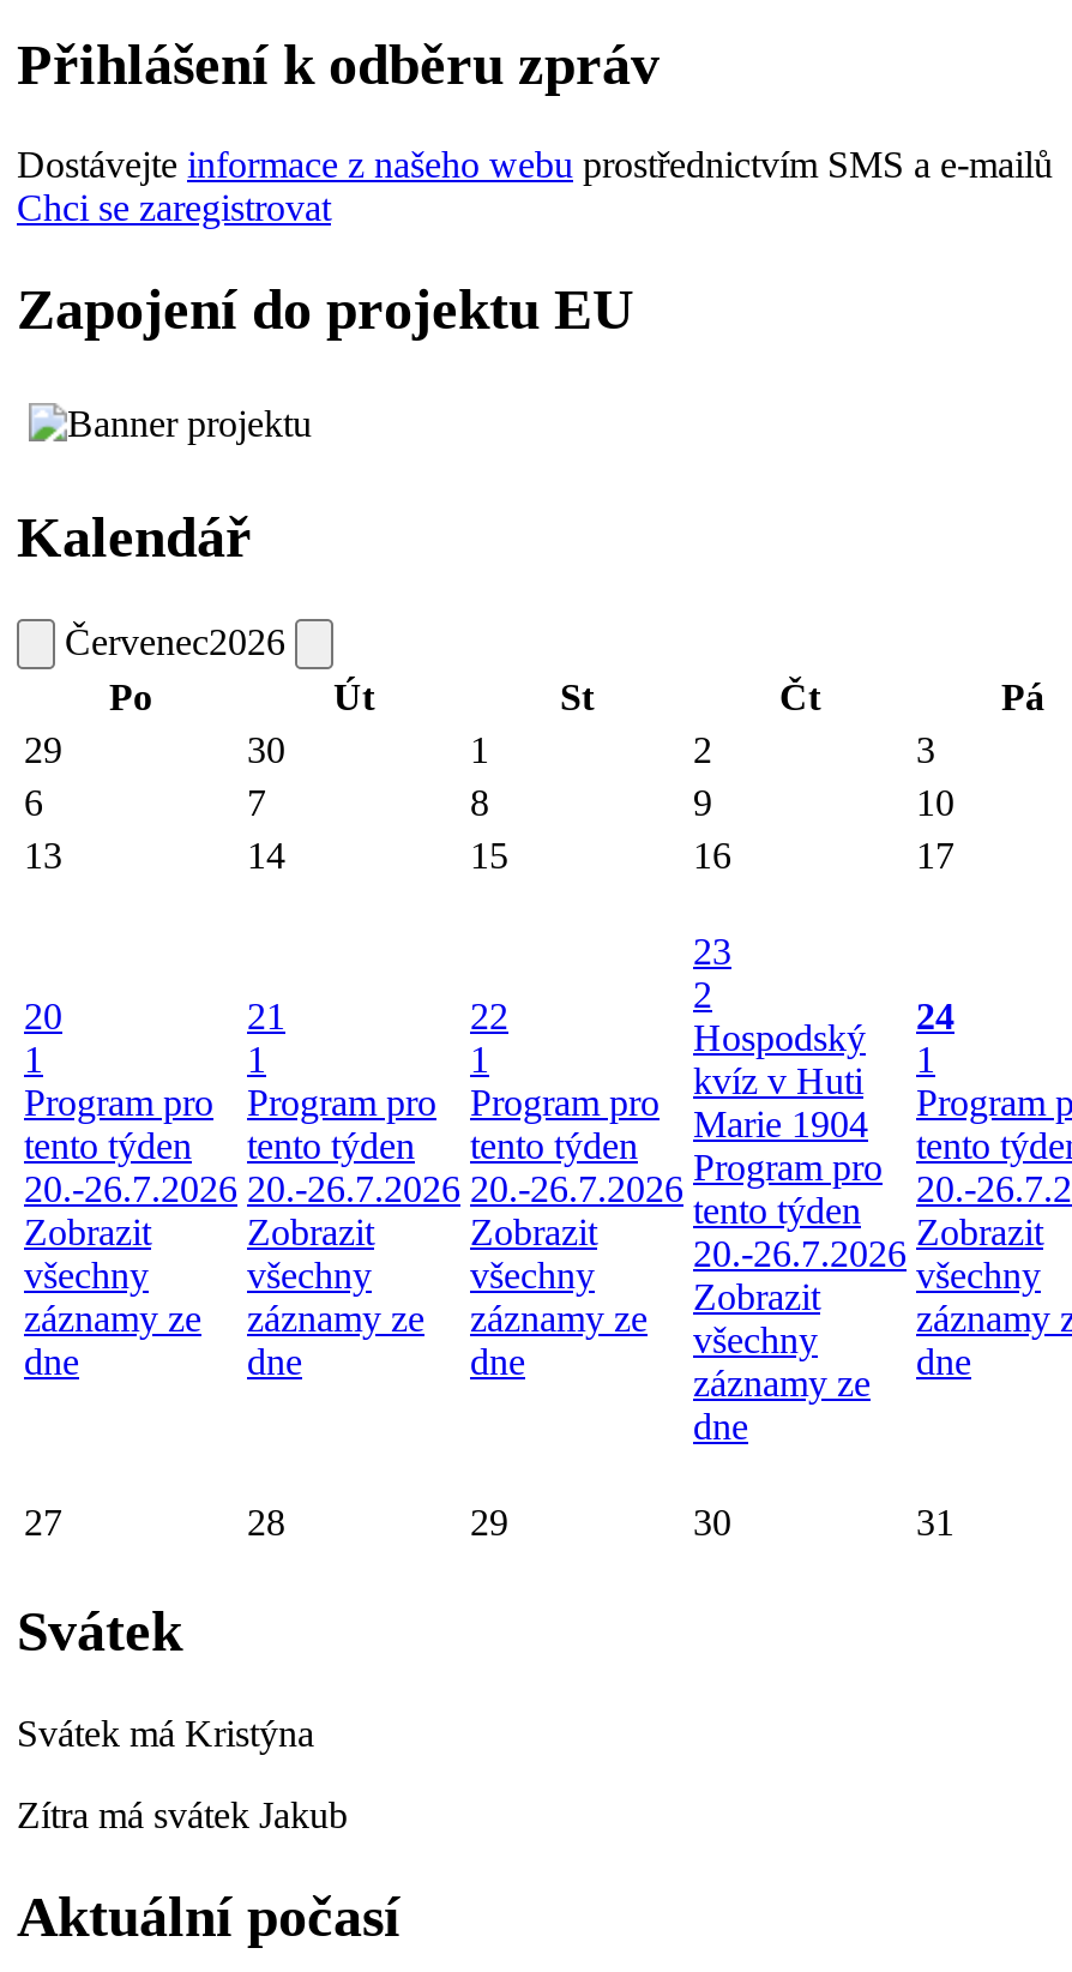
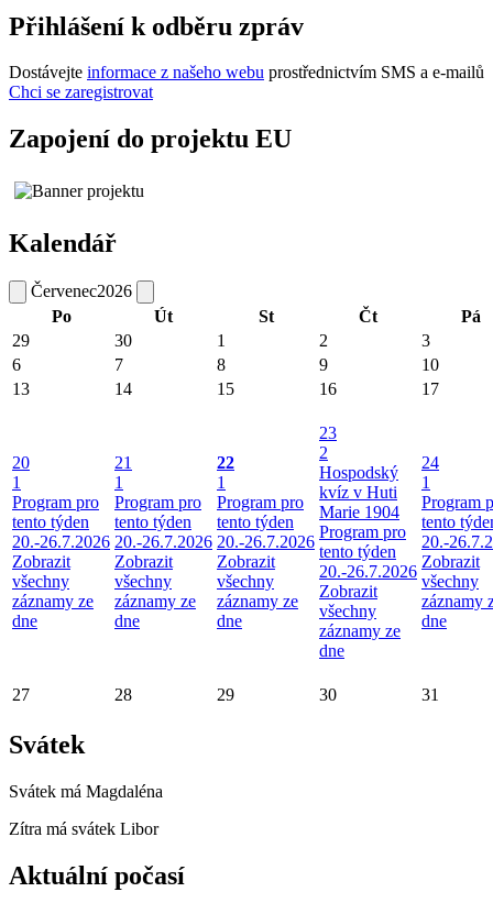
[17,1713,314,1753] Svátek má Kristýna -> [9,782,163,801] Svátek má Magdaléna
[17,1794,348,1835] Zítra má svátek Jakub -> [9,819,158,838] Zítra má svátek Libor

